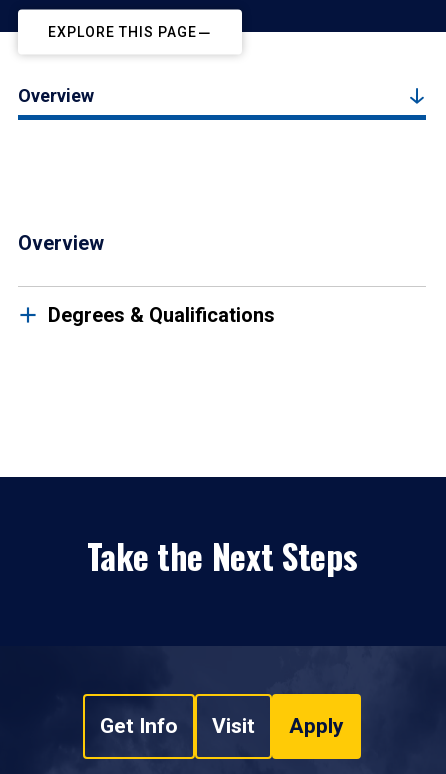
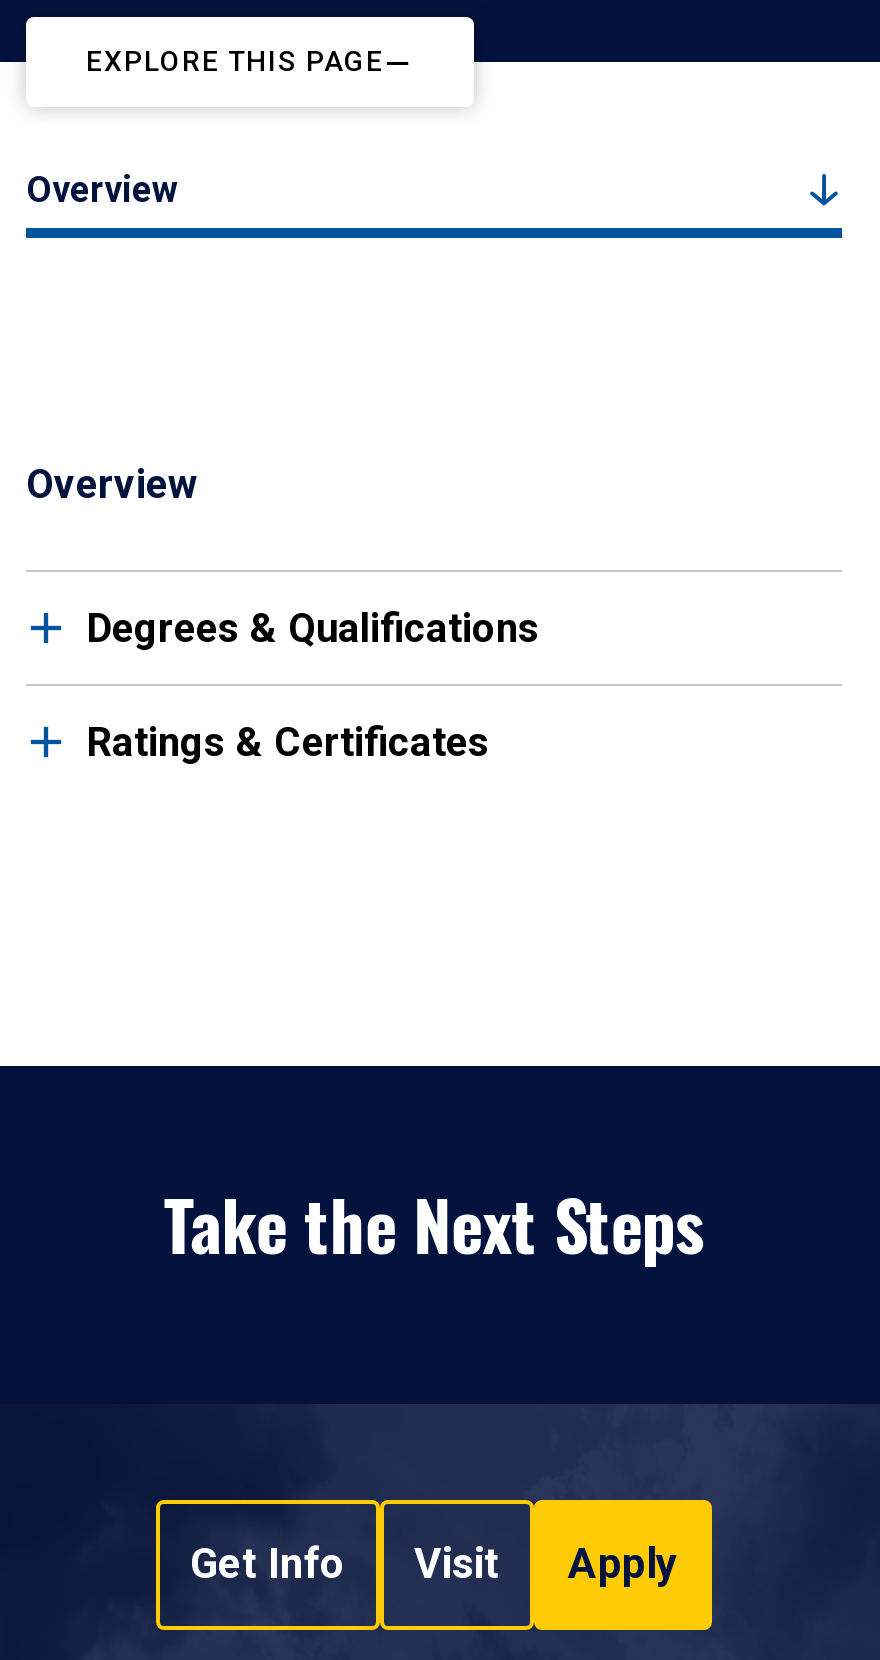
none -> [86,718,490,766] Ratings & Certificates

